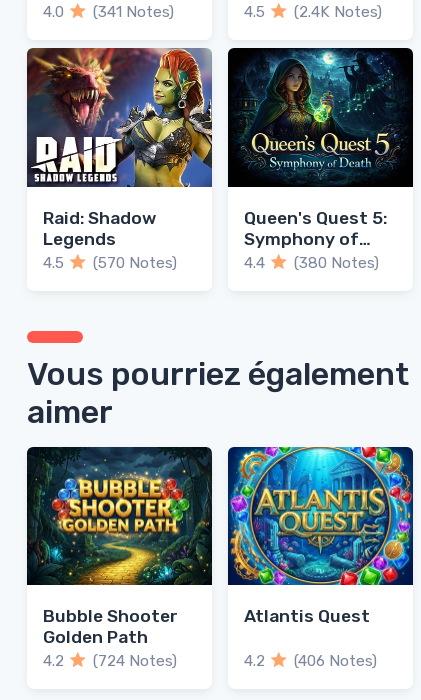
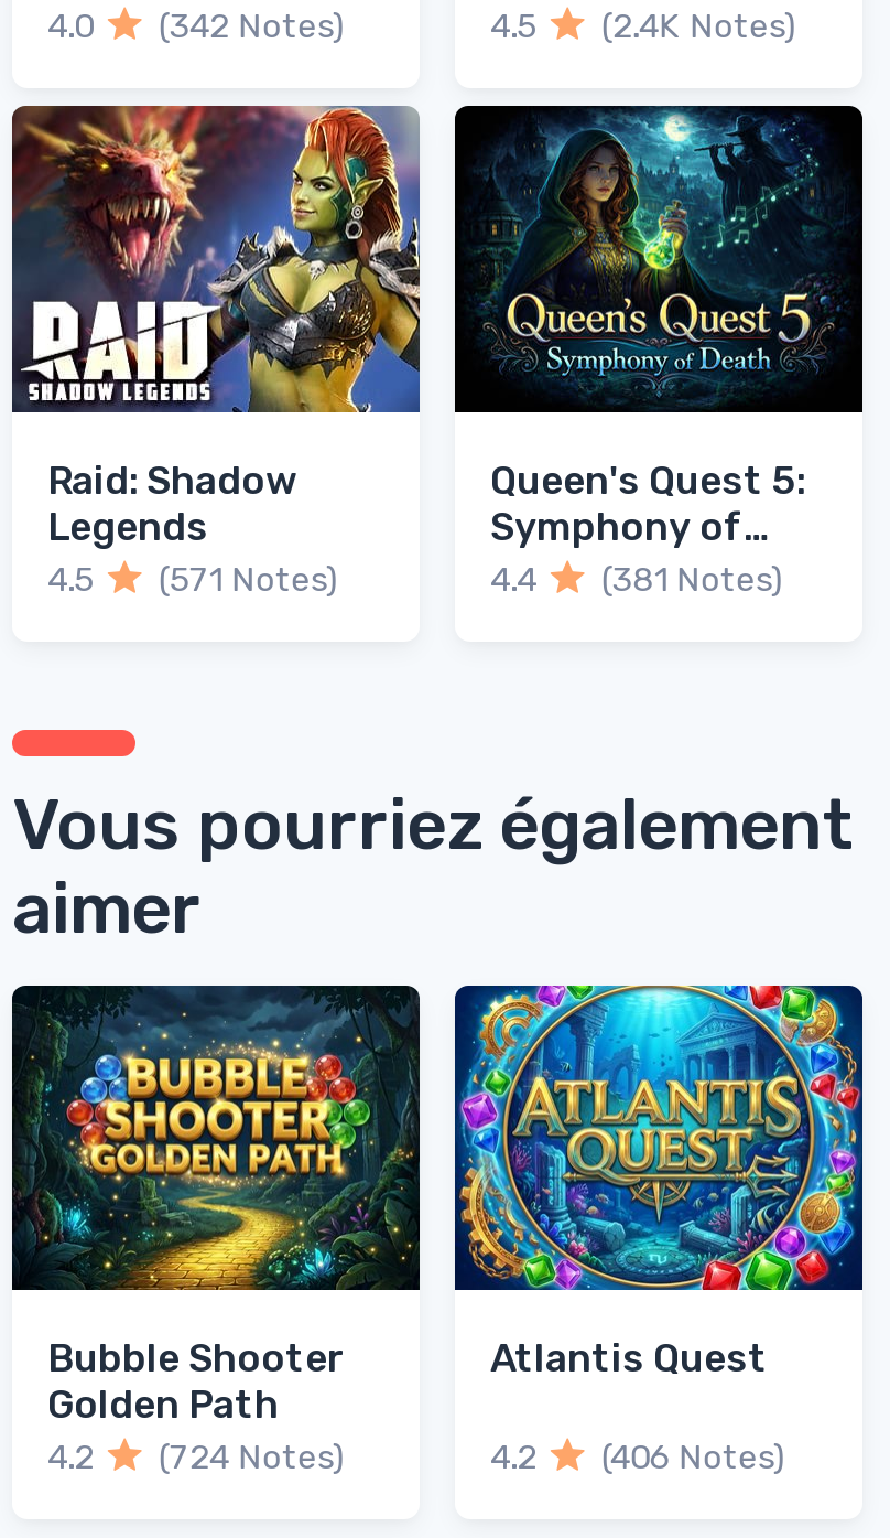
[43,3,174,21] 4.0 (341 Notes) -> [47,7,343,47] 4.0 (342 Notes)
[43,254,177,272] 4.5 (570 Notes) -> [47,560,337,599] 4.5 (571 Notes)
[294,254,379,272] (380 Notes) -> [601,560,782,599] (381 Notes)

